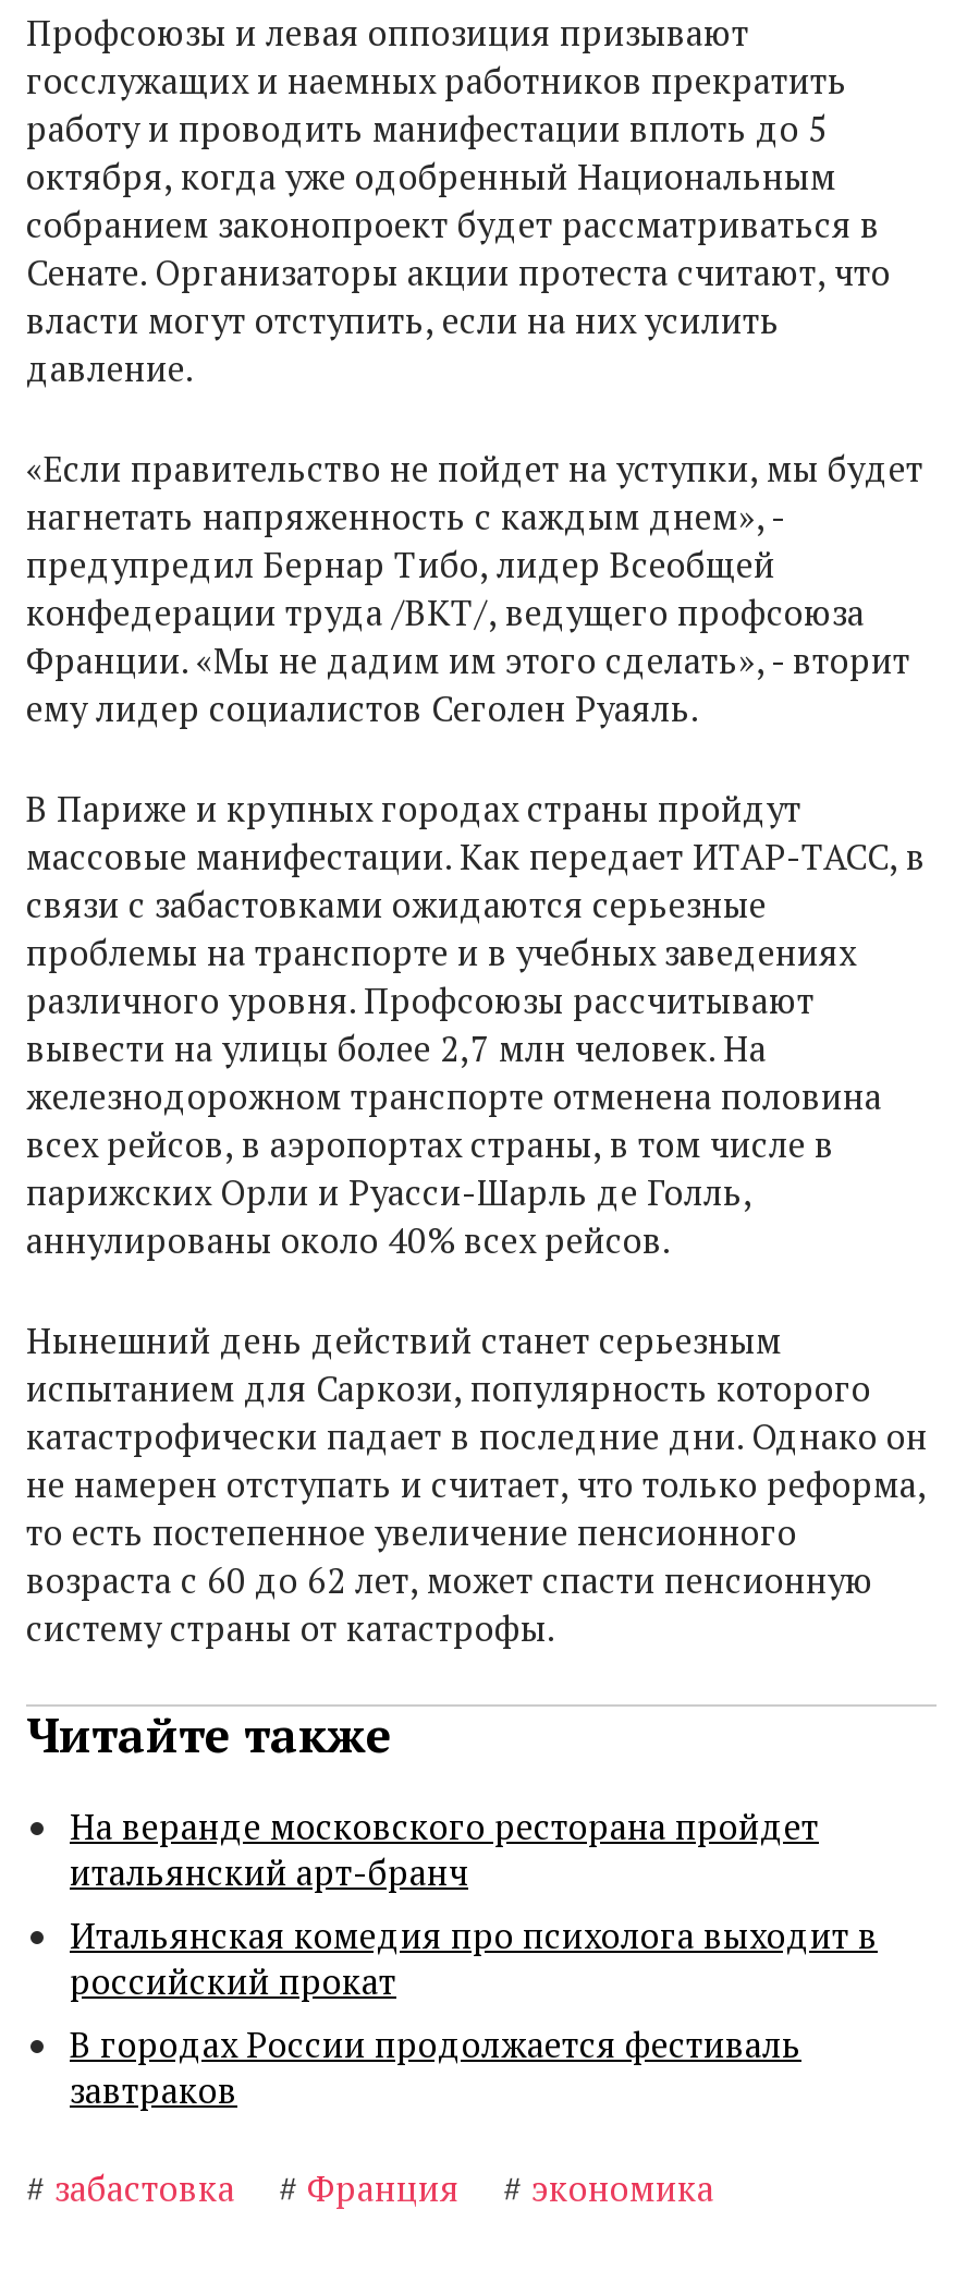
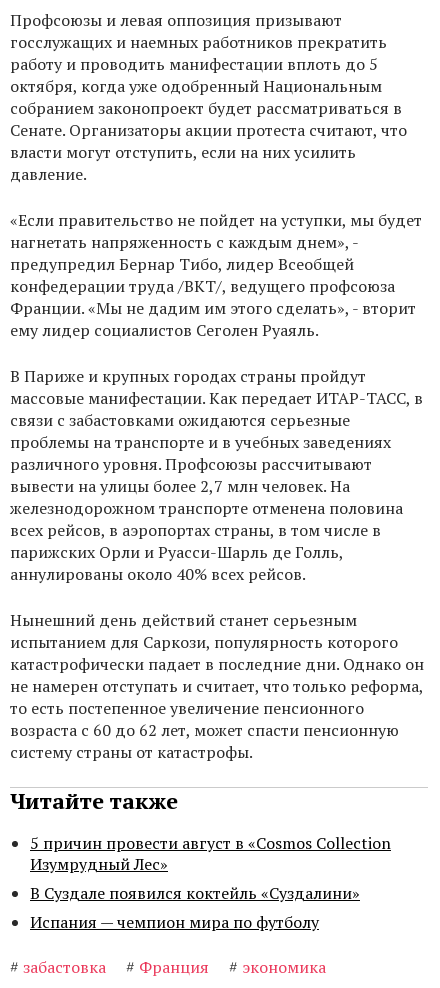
[70,1803,878,2115] На веранде московского ресторана пройдет | итальянский арт-бранч | Итальянская комедия про психолога выходит в | российский прокат | В городах России продолжается фестиваль | завтраков -> [30,832,391,933] 5 причин провести август в «Cosmos Collection | Изумрудный Лес» | В Суздале появился коктейль «Суздалини» | Испания — чемпион мира по футболу

